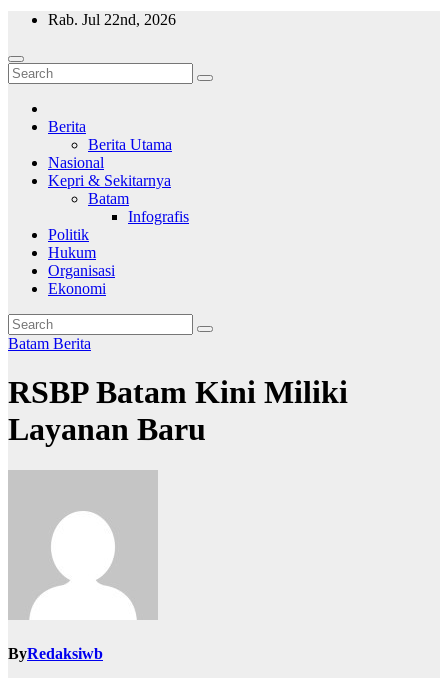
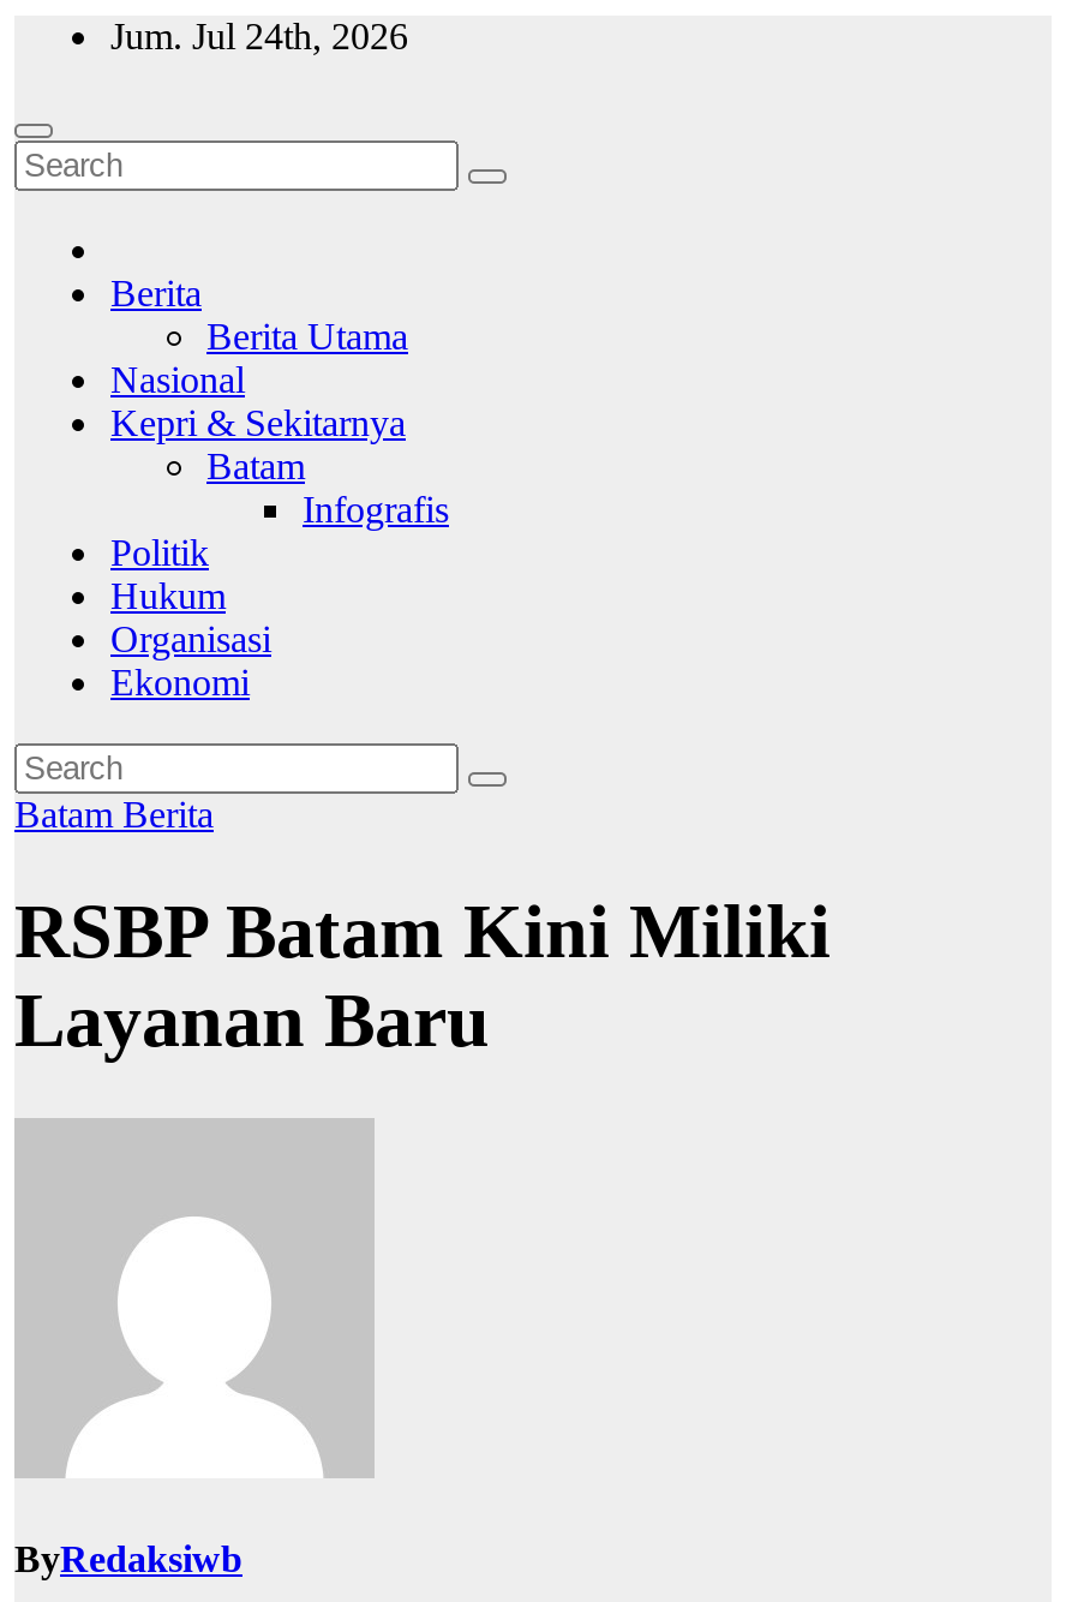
[48,11,176,28] Rab. Jul 22nd, 2026 -> [110,16,408,56] Jum. Jul 24th, 2026

